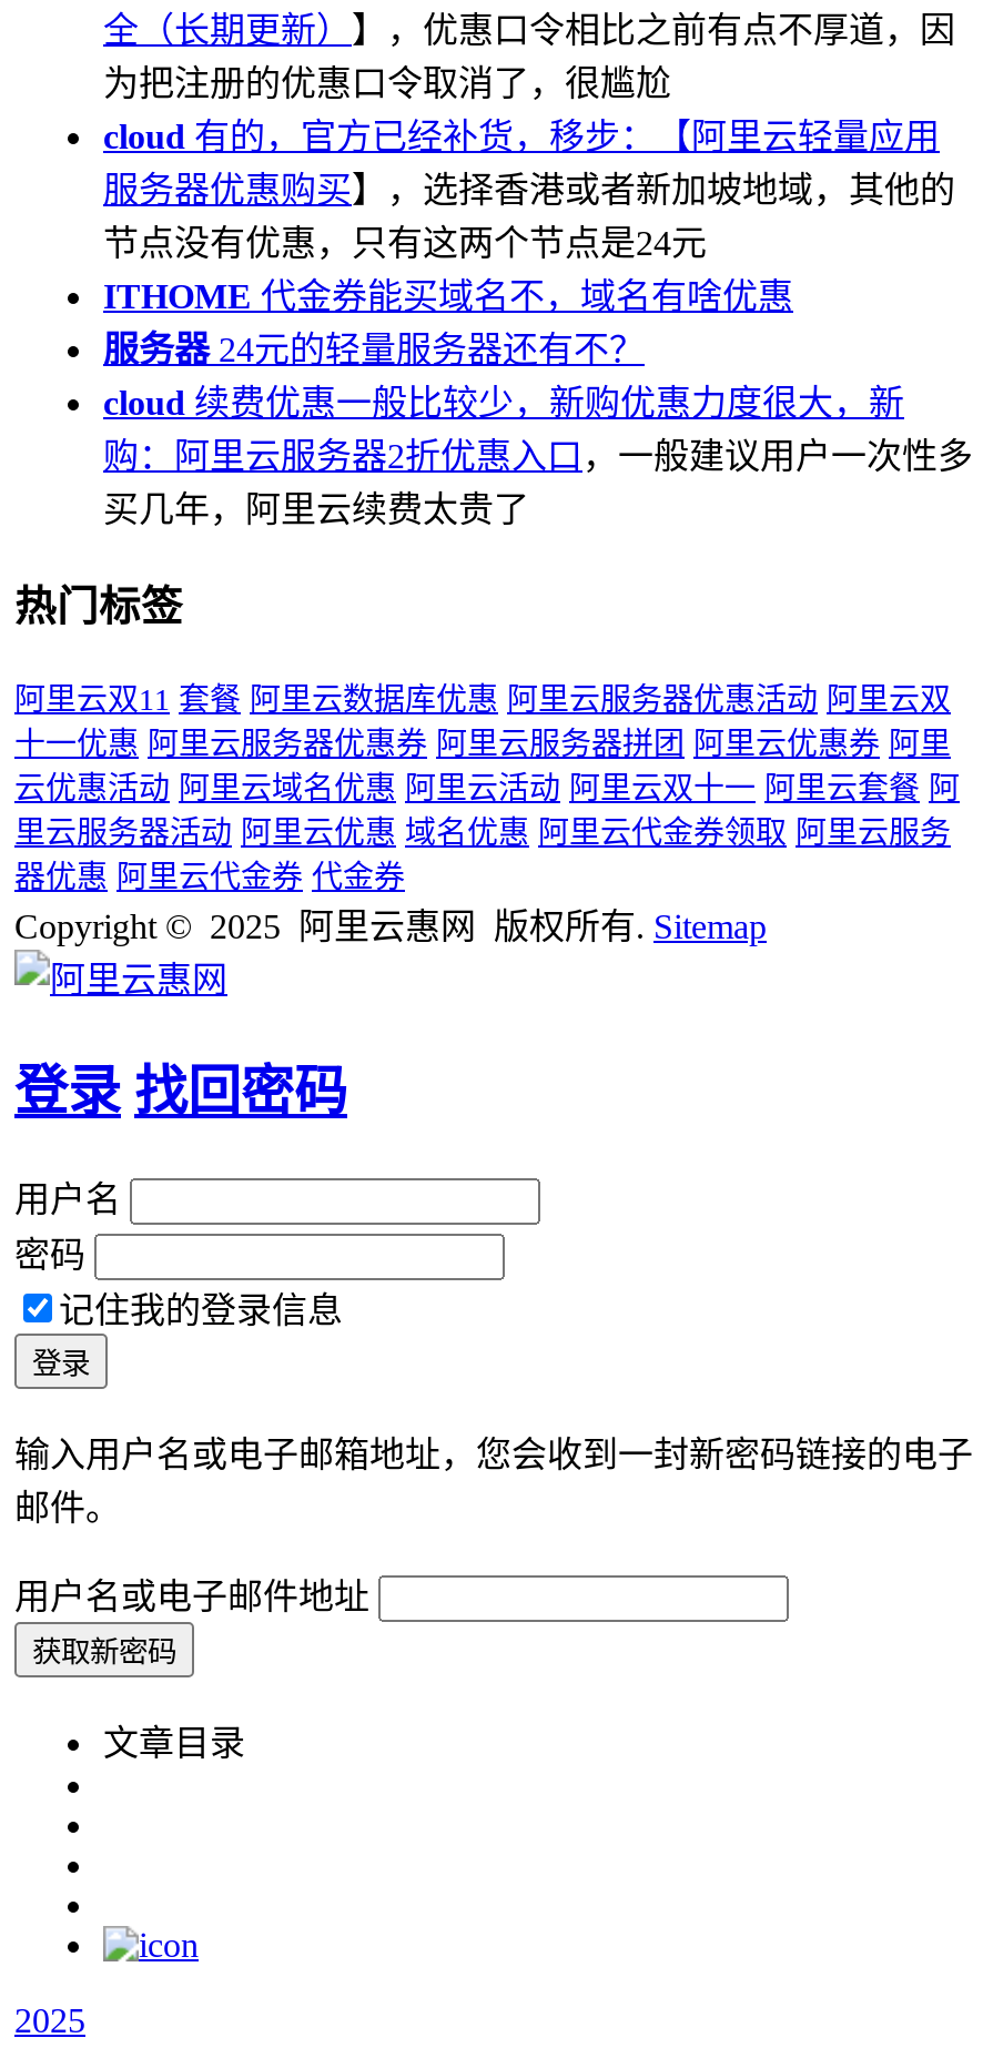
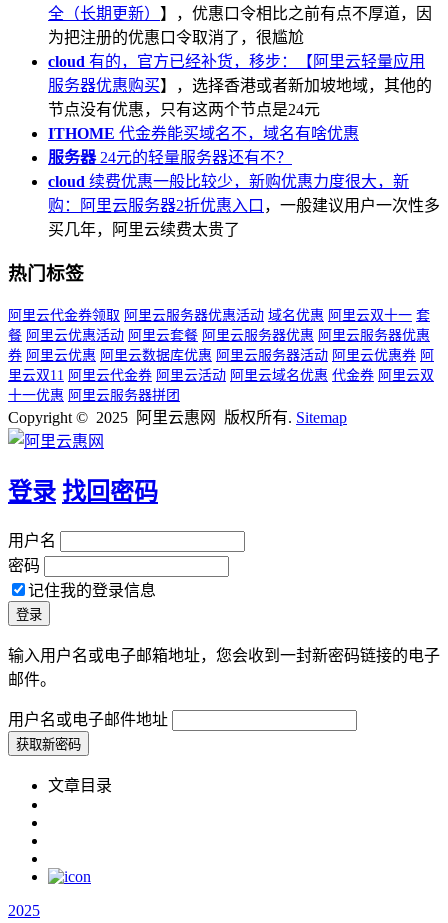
[14,684,960,894] 阿里云双11 套餐 阿里云数据库优惠 阿里云服务器优惠活动 阿里云双 | 十一优惠 阿里云服务器优惠券 阿里云服务器拼团 阿里云优惠券 阿里 | 云优惠活动 阿里云域名优惠 阿里云活动 阿里云双十一 阿里云套餐 阿 | 里云服务器活动 阿里云优惠 域名优惠 阿里云代金券领取 阿里云服务 | 器优惠 阿里云代金券 代金券 -> [8,308,434,403] 阿里云代金券领取 阿里云服务器优惠活动 域名优惠 阿里云双十一 套 | 餐 阿里云优惠活动 阿里云套餐 阿里云服务器优惠 阿里云服务器优惠 | 券 阿里云优惠 阿里云数据库优惠 阿里云服务器活动 阿里云优惠券 阿 | 里云双11 阿里云代金券 阿里云活动 阿里云域名优惠 代金券 阿里云双 | 十一优惠 阿里云服务器拼团

